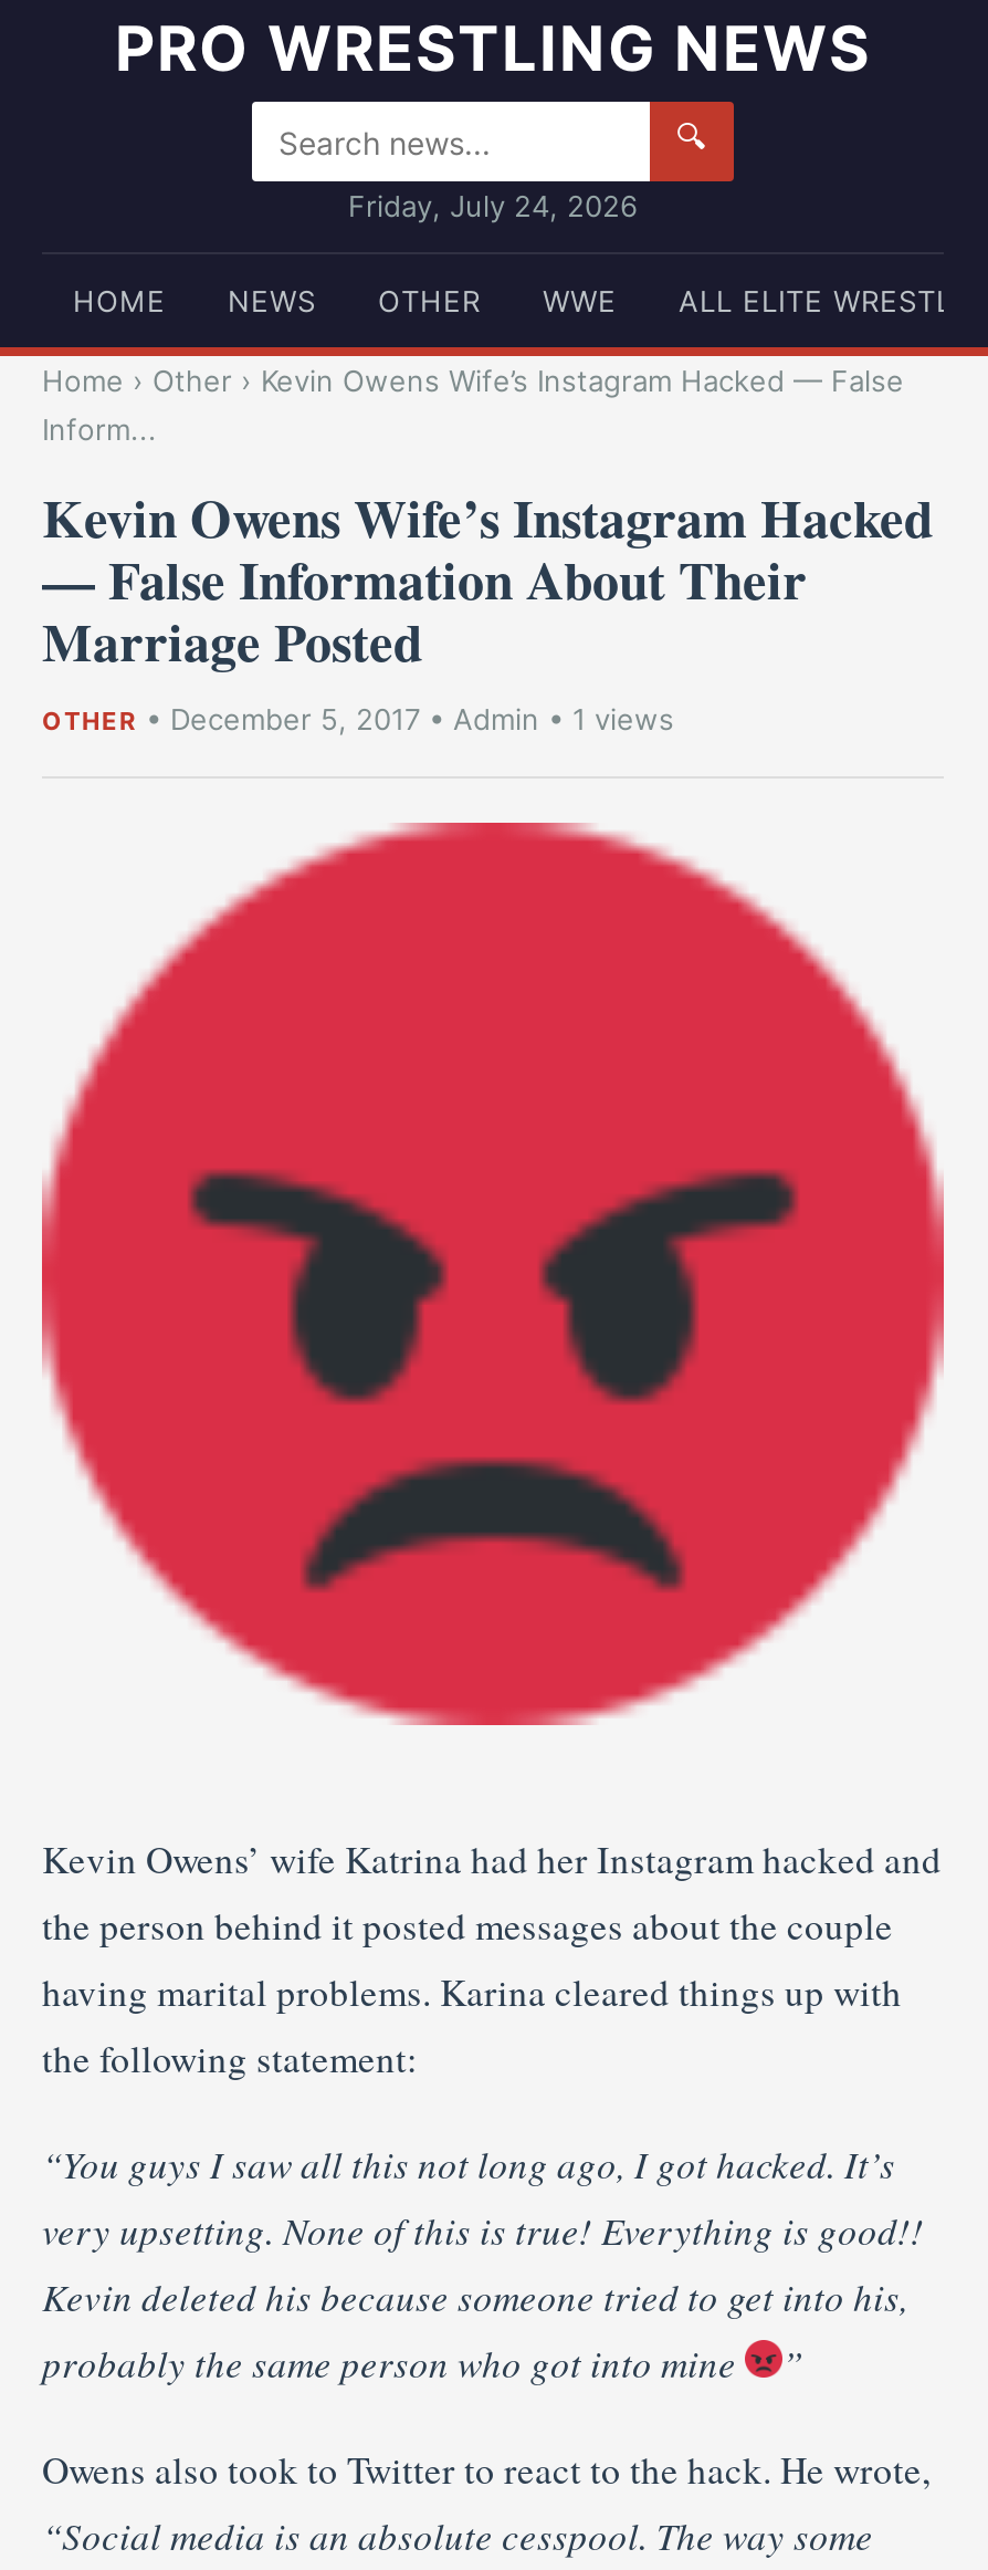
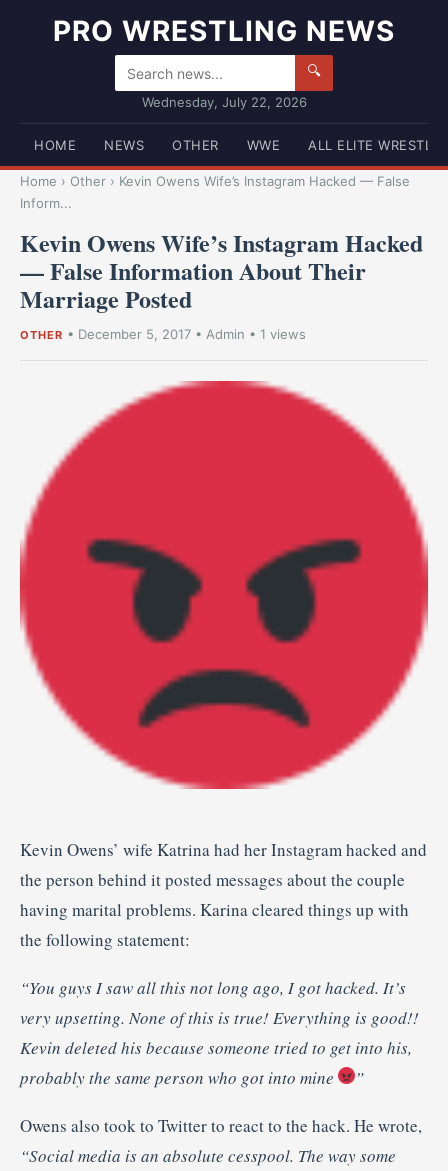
[348,188,638,223] Friday, July 24, 2026 -> [141,94,306,110] Wednesday, July 22, 2026

